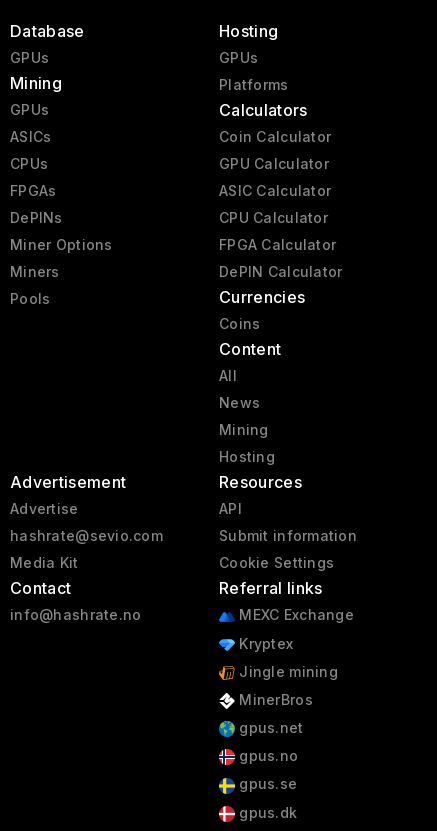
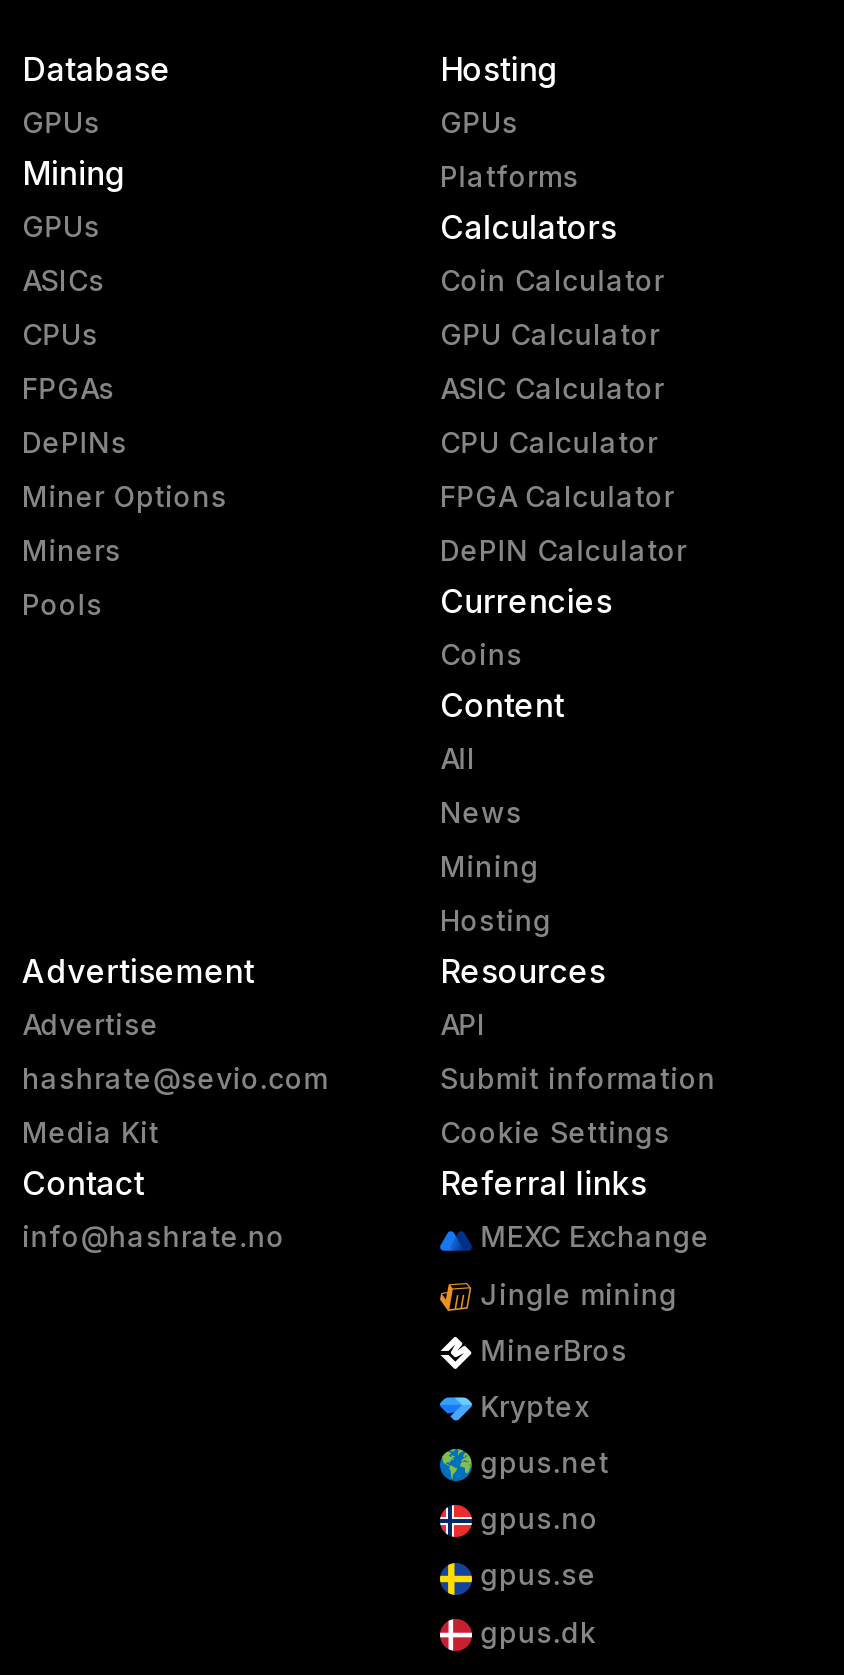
moved [235,635,293,652] -> [472,1389,588,1423]: Kryptex
moved [235,663,338,708] -> [472,1276,678,1367]: Jingle mining | MinerBros

